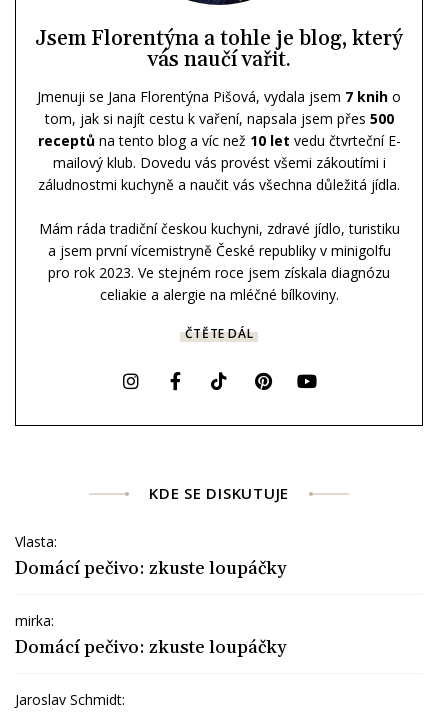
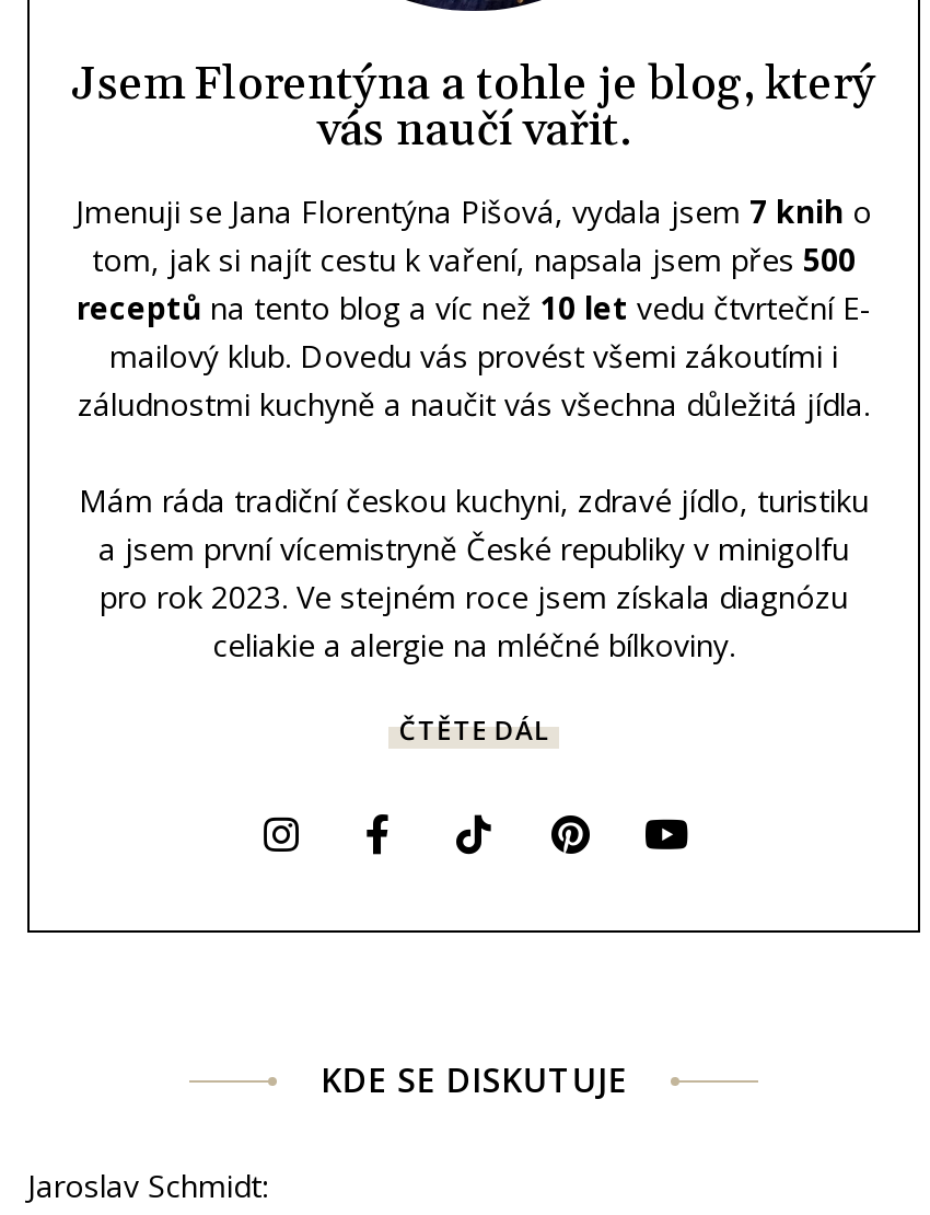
[15,532,286,659] Vlasta: | Domácí pečivo: zkuste loupáčky | mirka: | Domácí pečivo: zkuste loupáčky -> none

